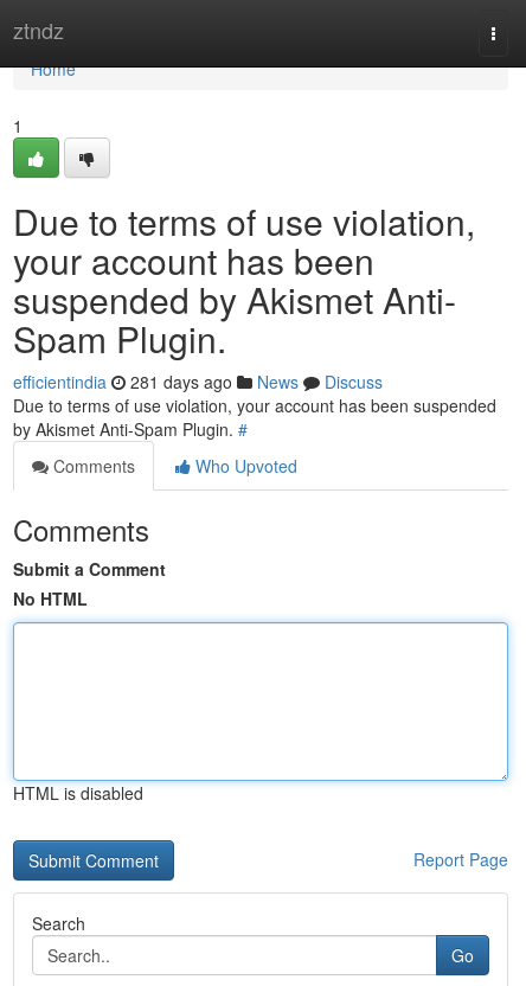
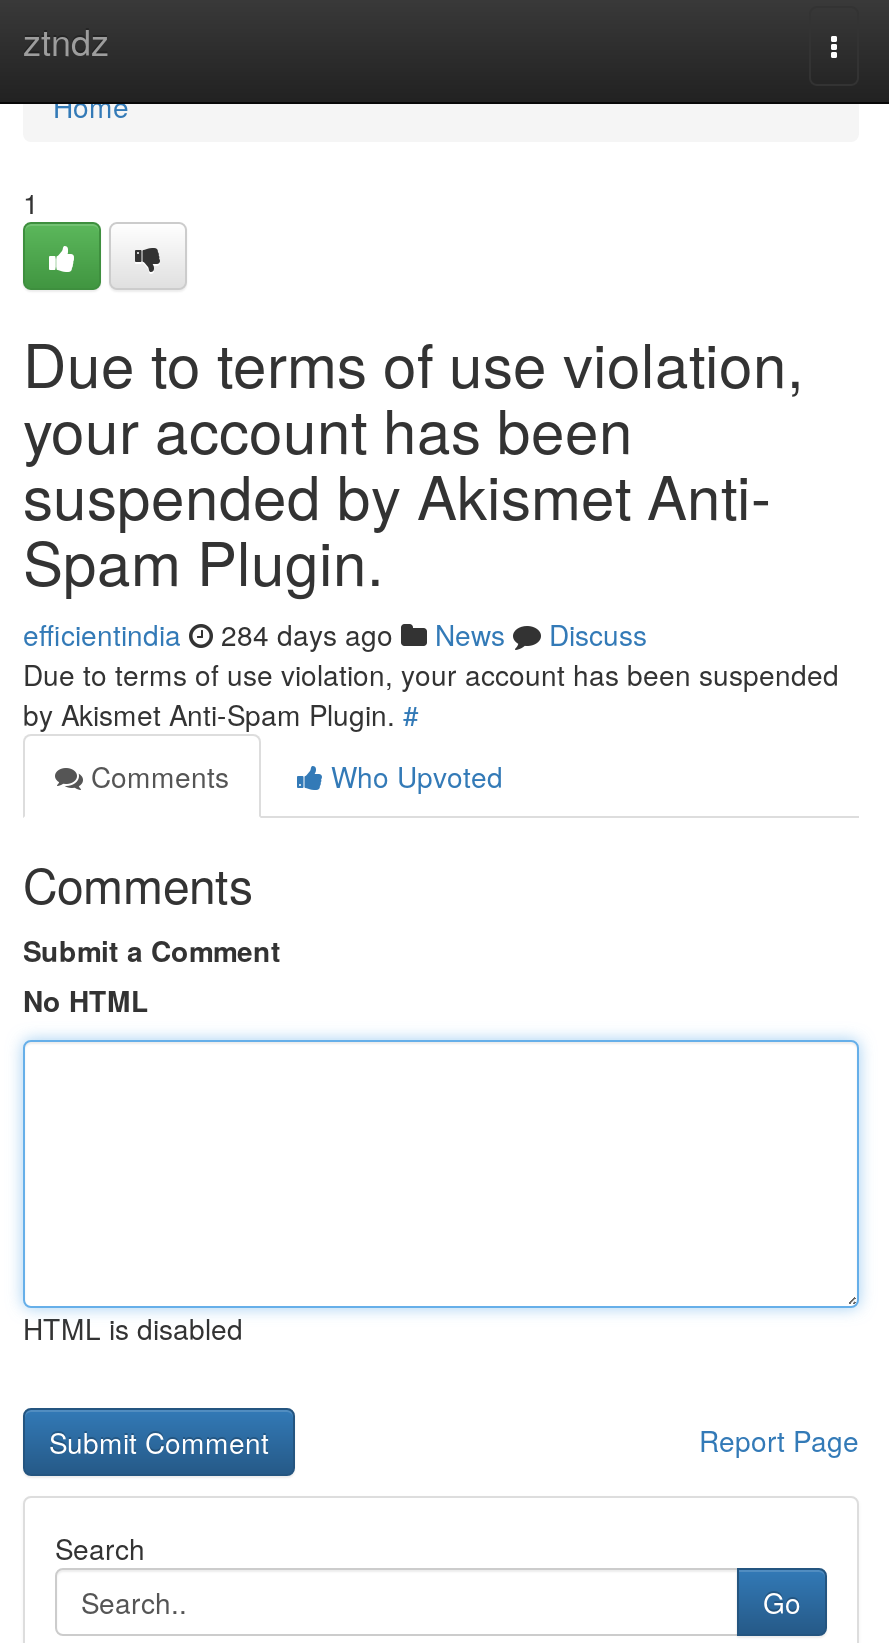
[13,370,383,393] efficientindia 281 days ago News Discuss -> [23,614,647,654] efficientindia 284 days ago News Discuss

